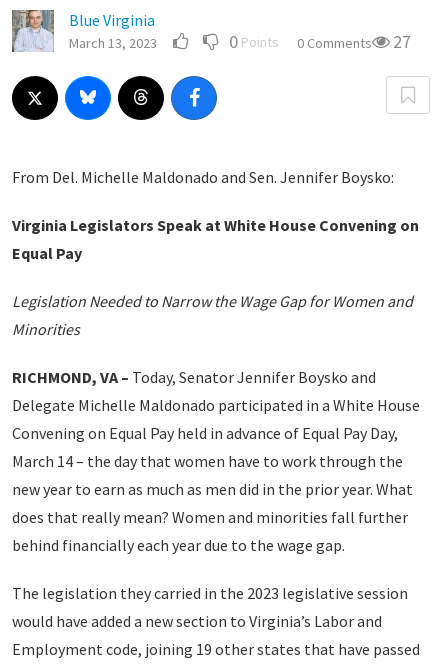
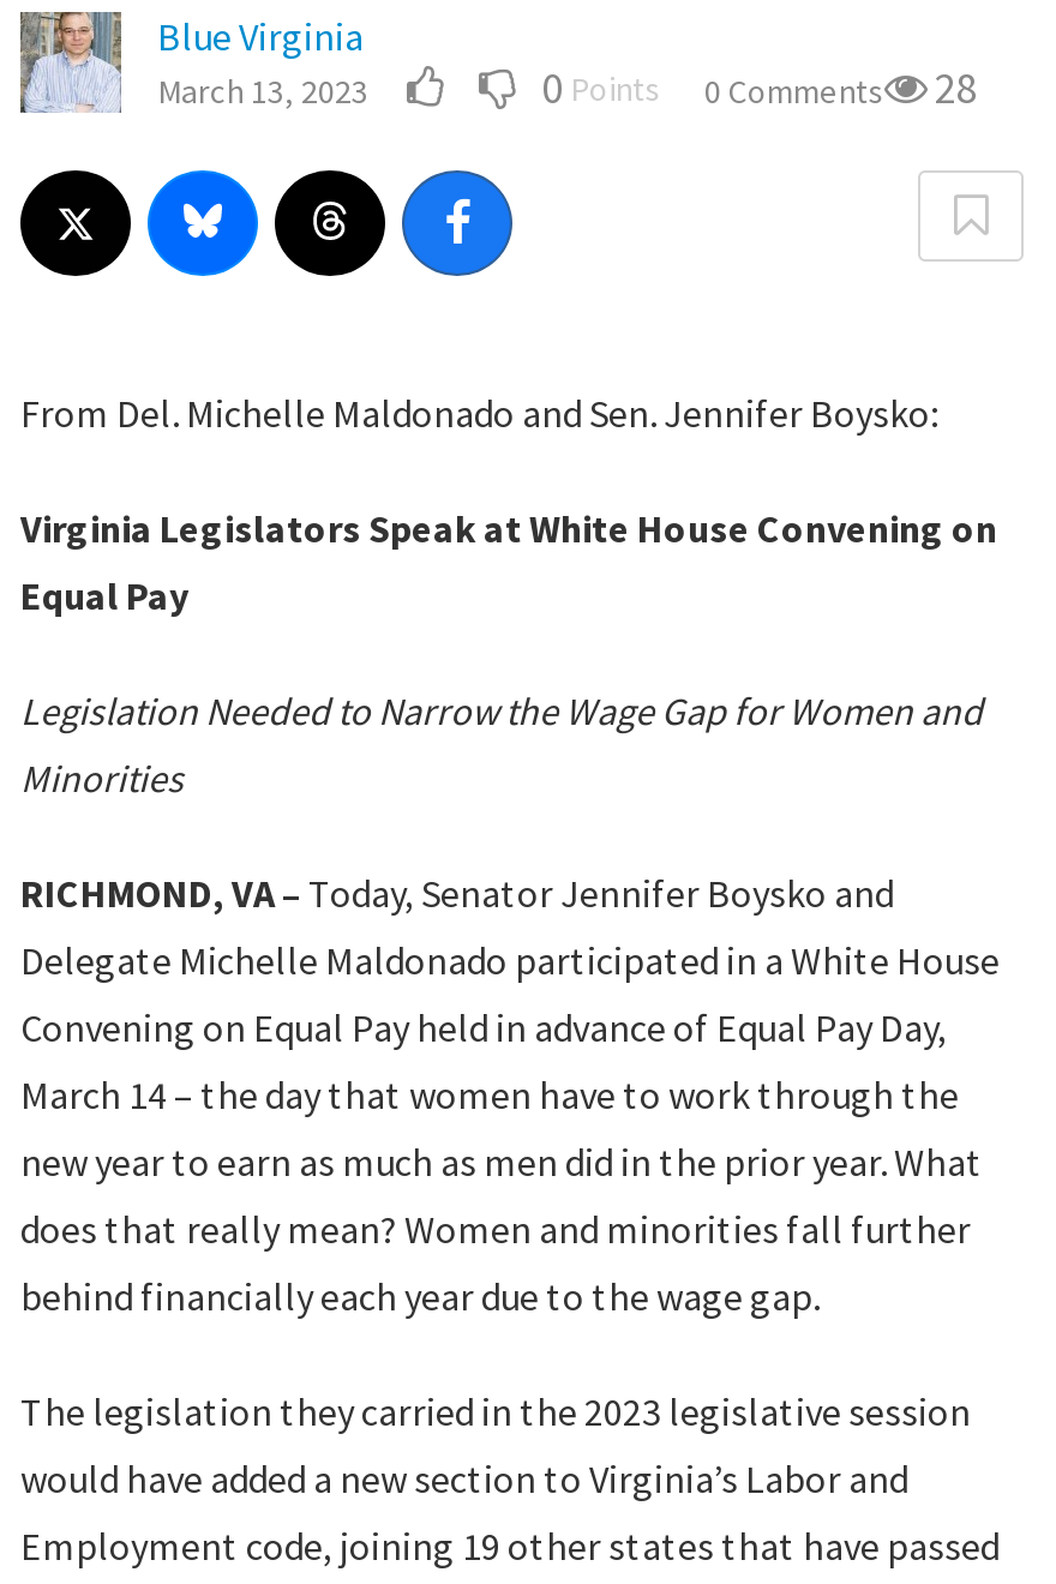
[229,30,411,53] 0 Points 0 Comments 27 -> [541,60,978,115] 0 Points 0 Comments 28

